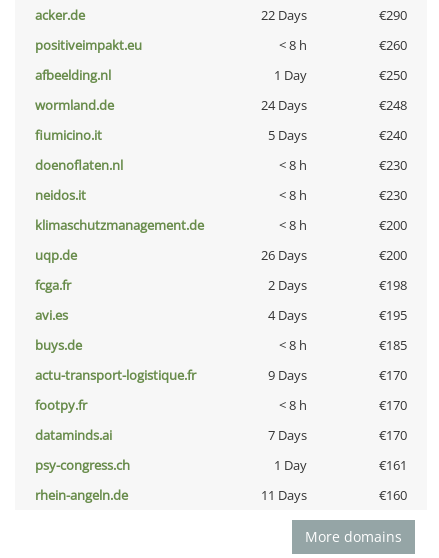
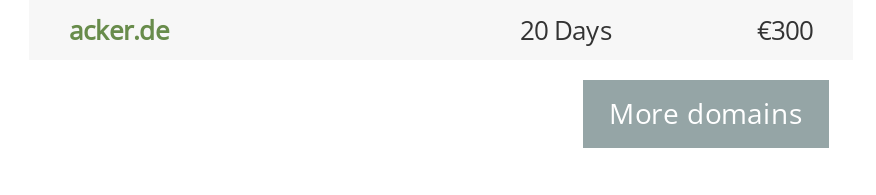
[35,6,407,504] 22 Days | €290 | positiveimpakt.eu | < 8 h | €260 | afbeelding.nl | 1 Day | €250 | wormland.de | 24 Days | €248 | fiumicino.it | 5 Days | €240 | doenoflaten.nl | < 8 h | €230 | neidos.it | < 8 h | €230 | klimaschutzmanagement.de | < 8 h | €200 | uqp.de | 26 Days | €200 | fcga.fr | 2 Days | €198 | avi.es | 4 Days | €195 | buys.de | < 8 h | €185 | actu-transport-logistique.fr | 9 Days | €170 | footpy.fr | < 8 h | €170 | dataminds.ai | 7 Days | €170 | psy-congress.ch | 1 Day | €161 | rhein-angeln.de | 11 Days | €160 -> [520,12,813,48] 20 Days | €300

